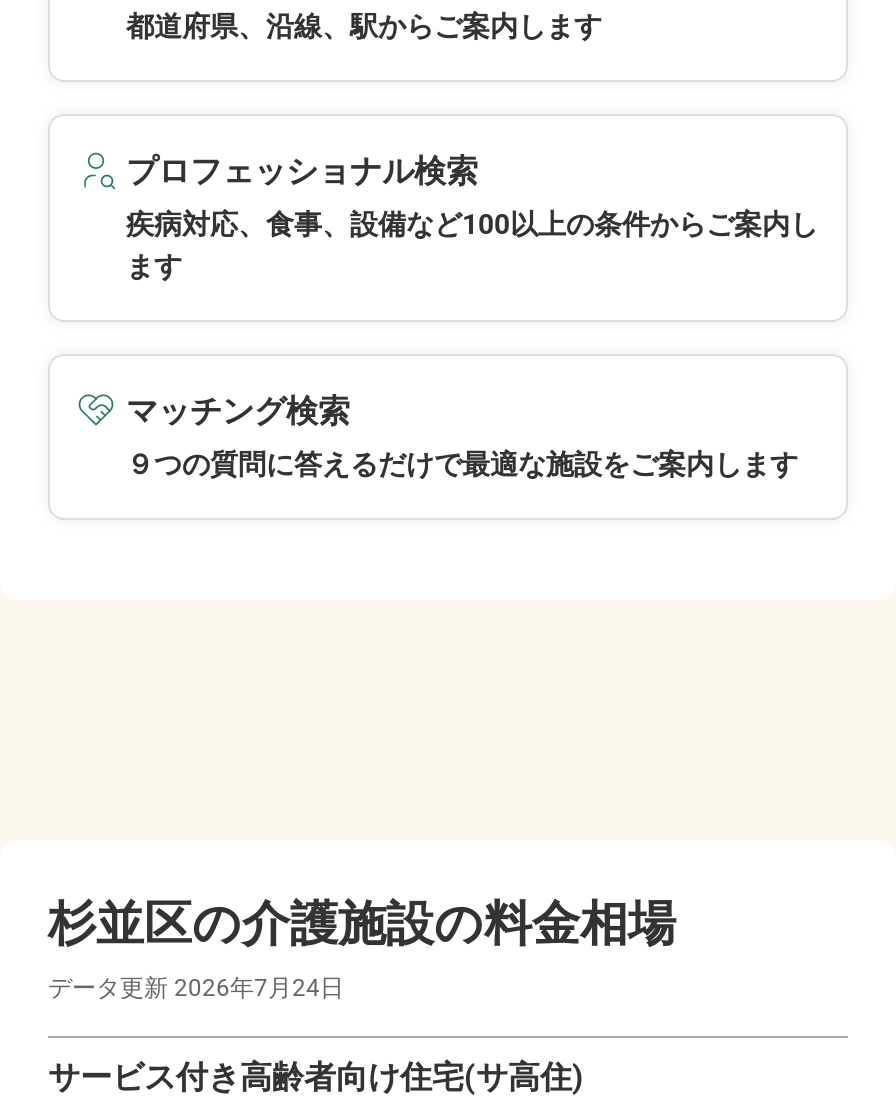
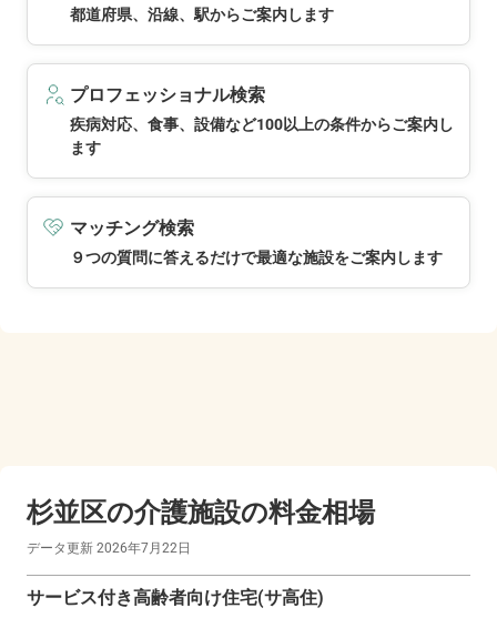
[48,975,344,1003] データ更新2026年7月24日 -> [27,541,191,556] データ更新2026年7月22日

